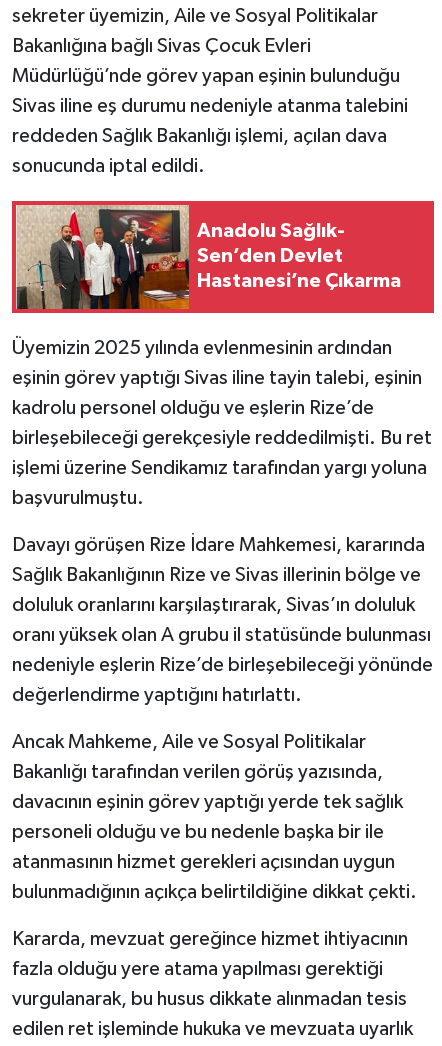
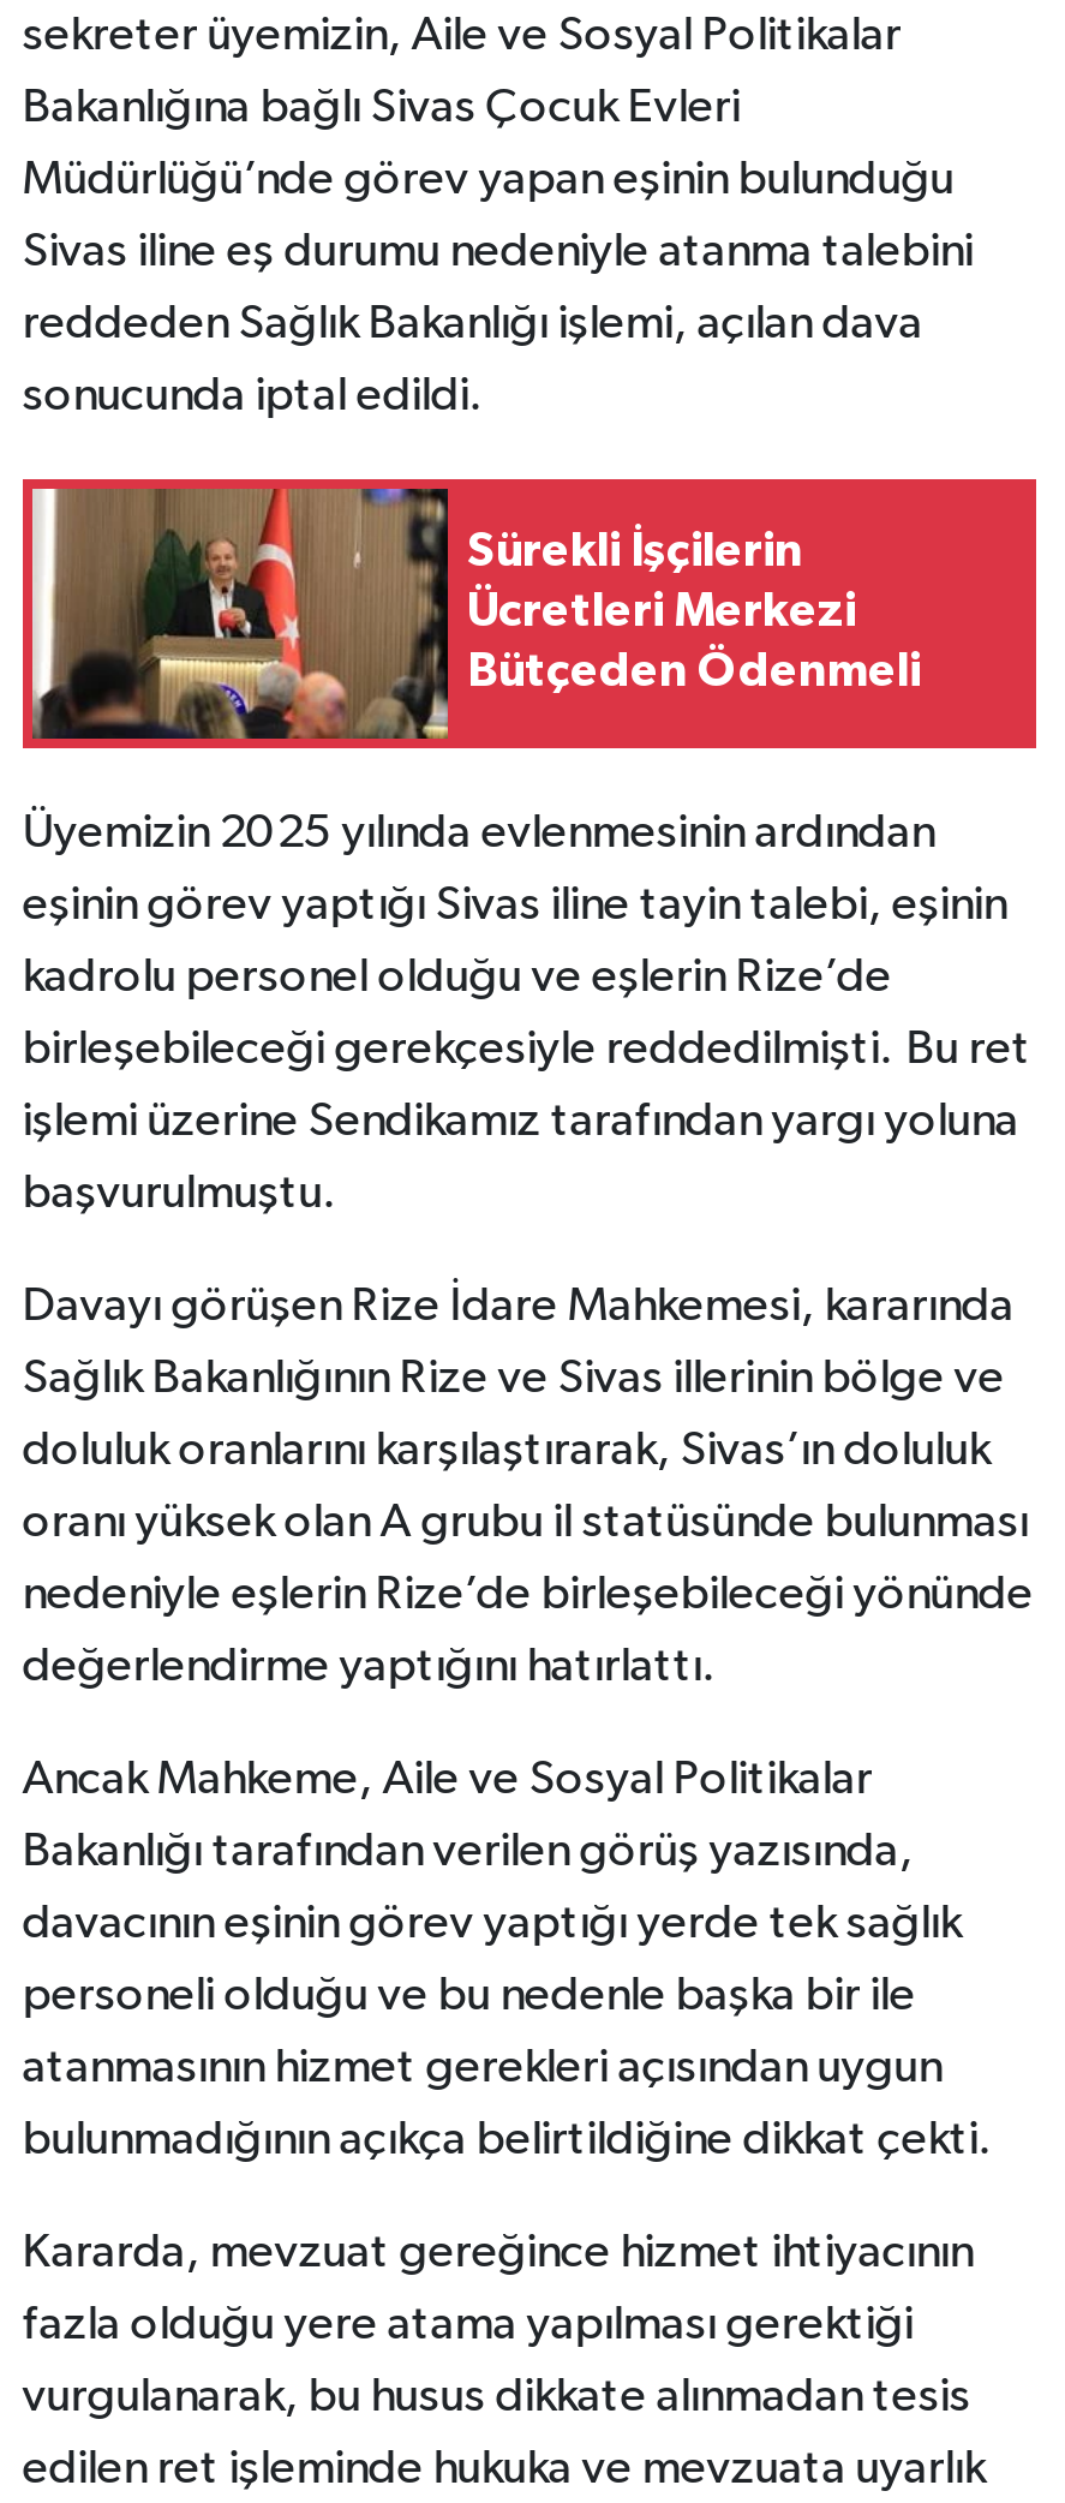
[16,204,401,310] [image] | Anadolu Sağlık- | Sen’den Devlet | Hastanesi’ne Çıkarma -> [32,486,921,741] [image] | Sürekli İşçilerin | Ücretleri Merkezi | Bütçeden Ödenmeli

